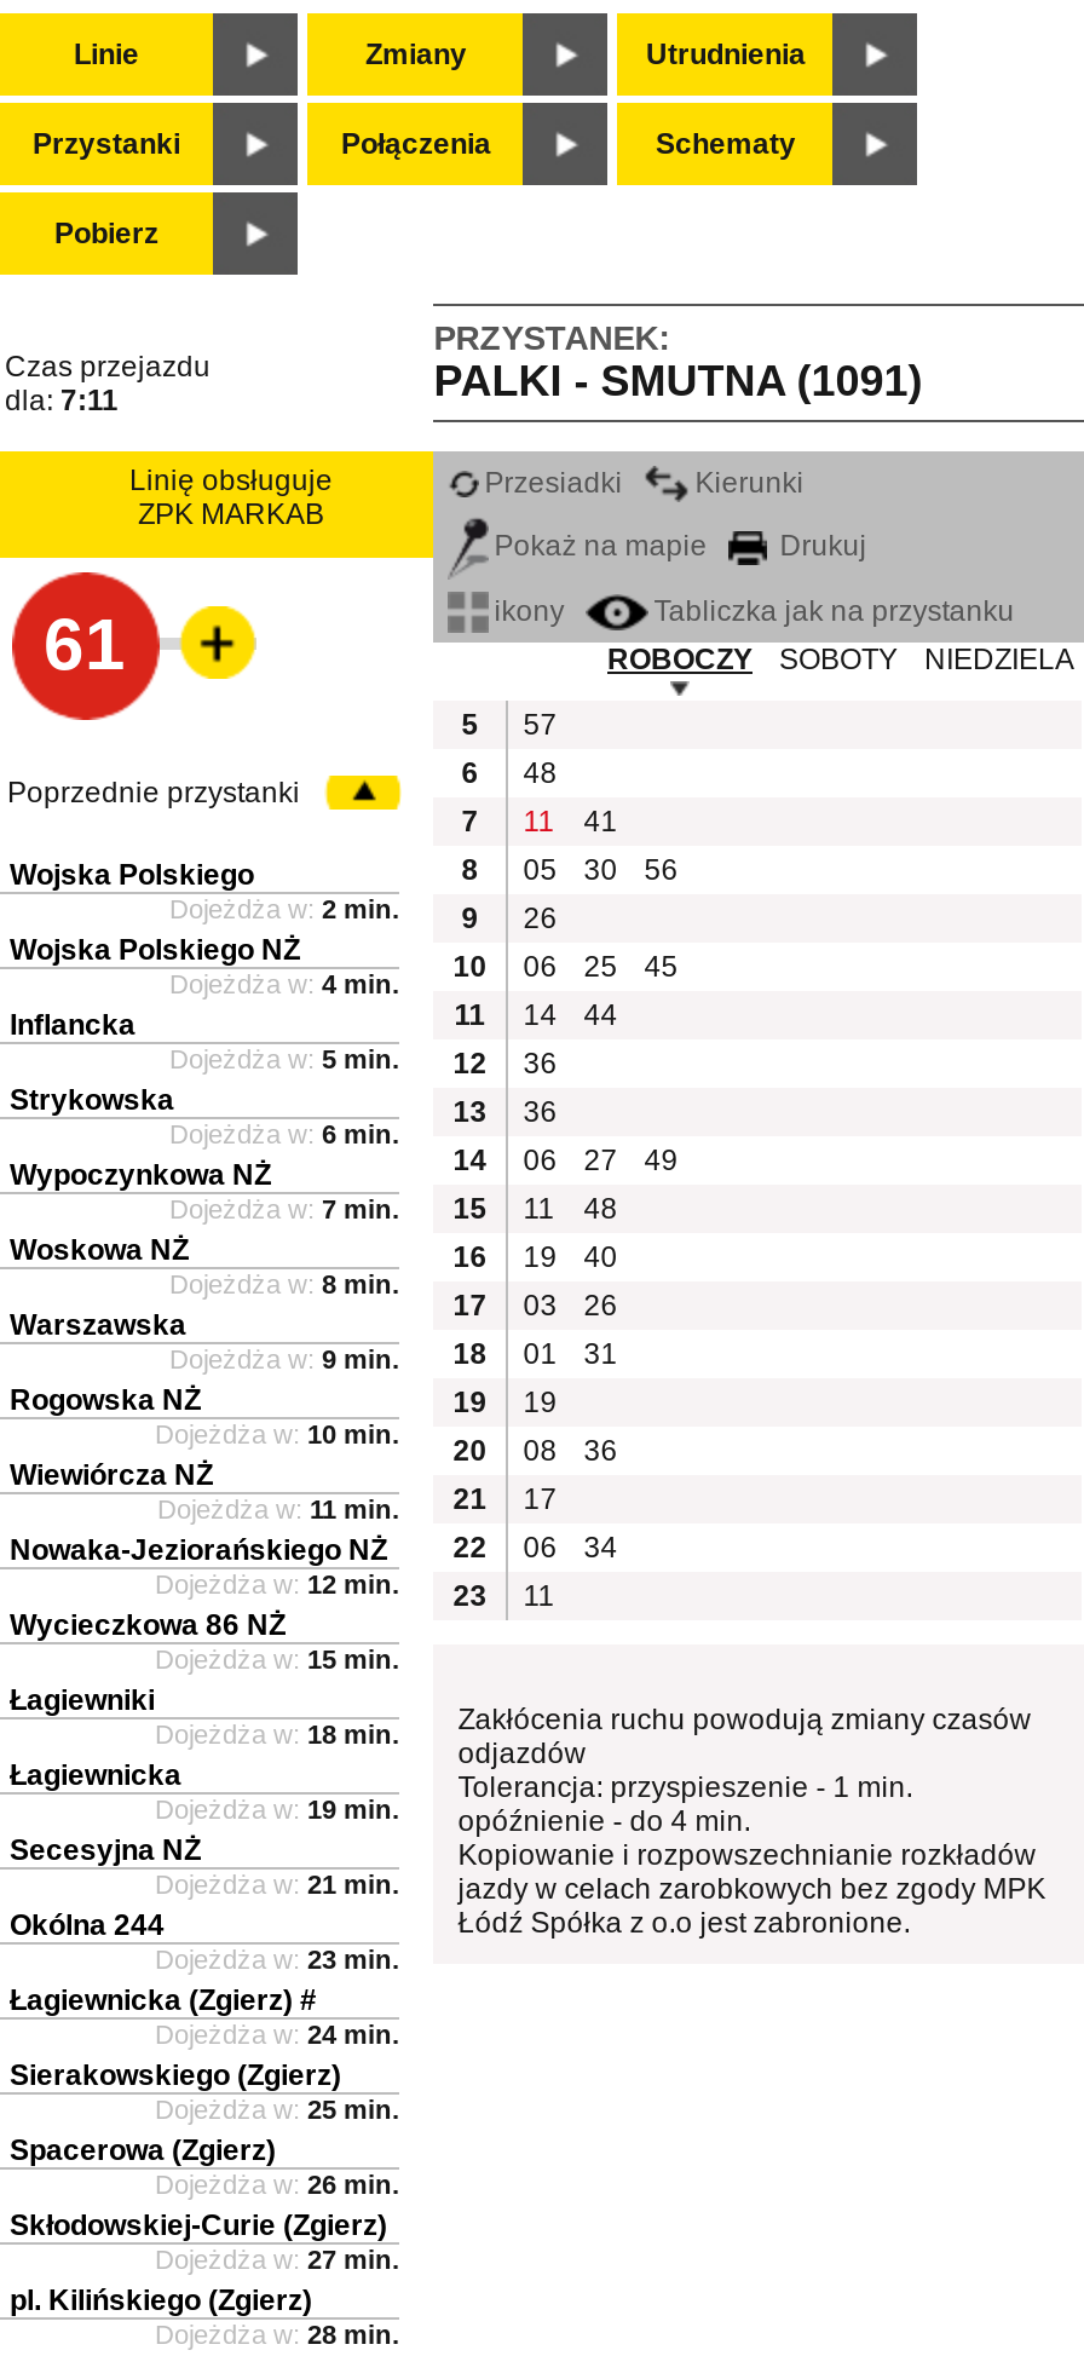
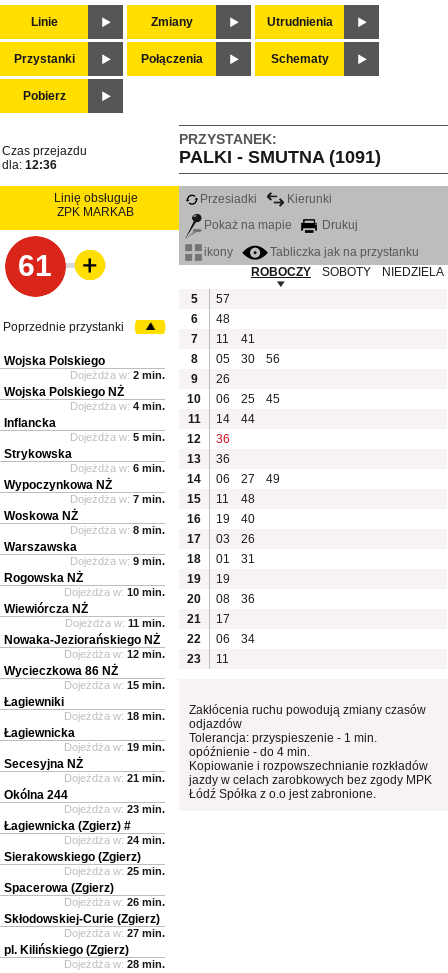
[5,384,119,418] dla: 7:11 -> [2,158,57,172] dla: 12:36

